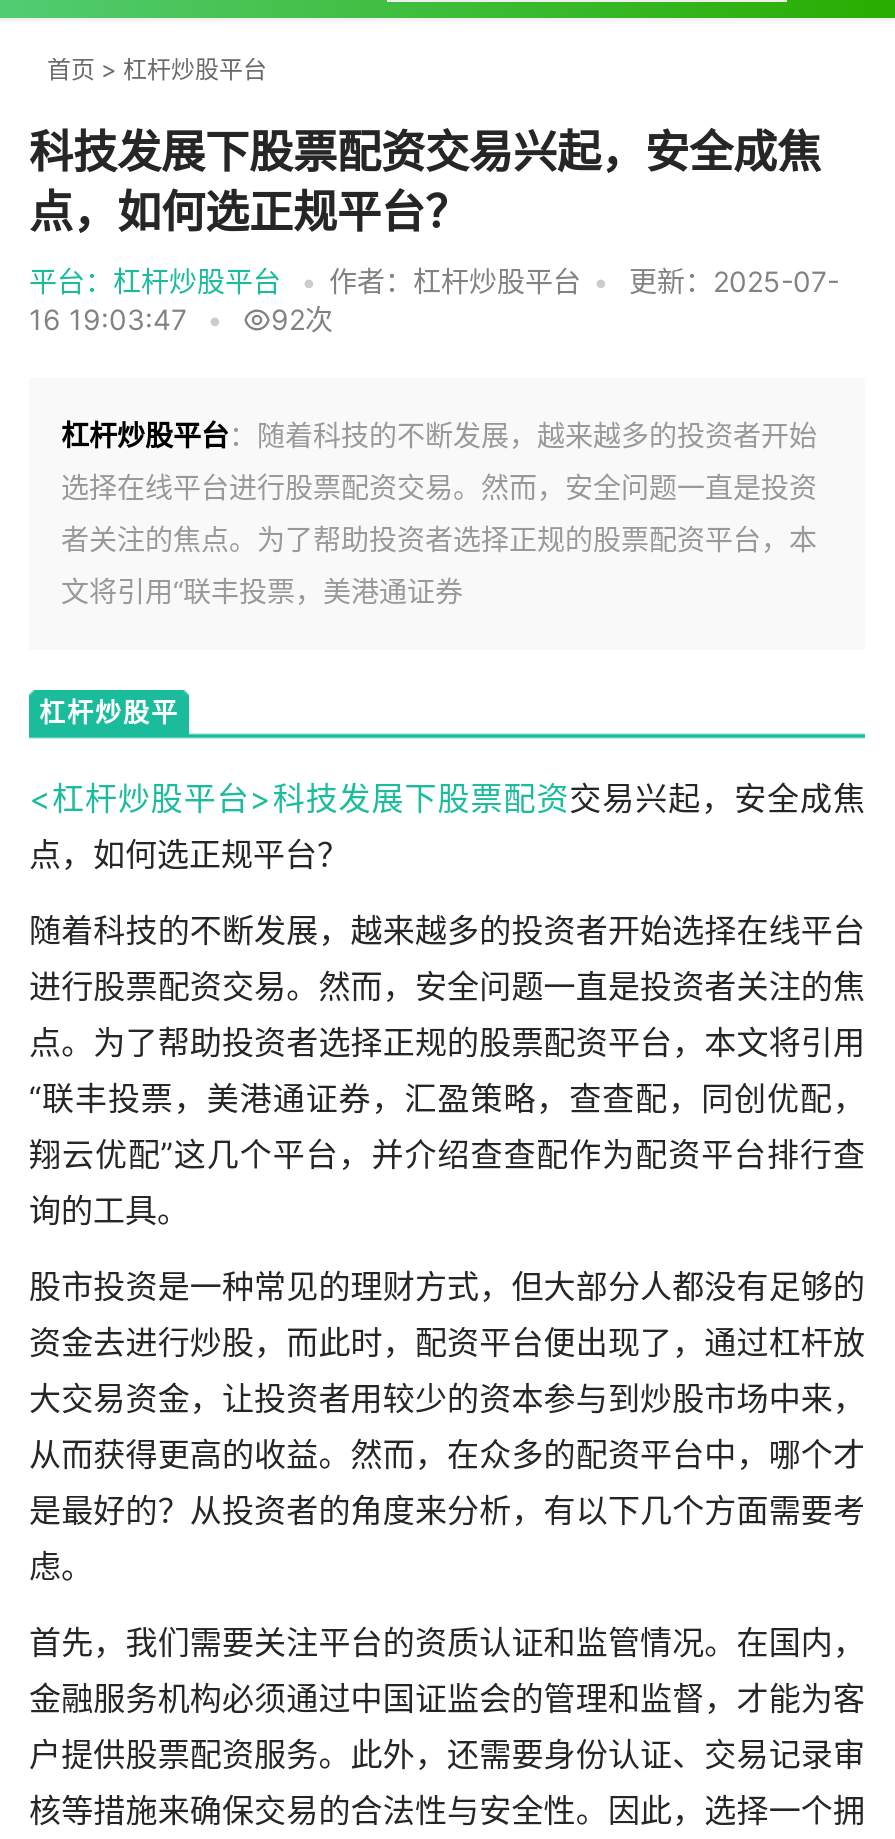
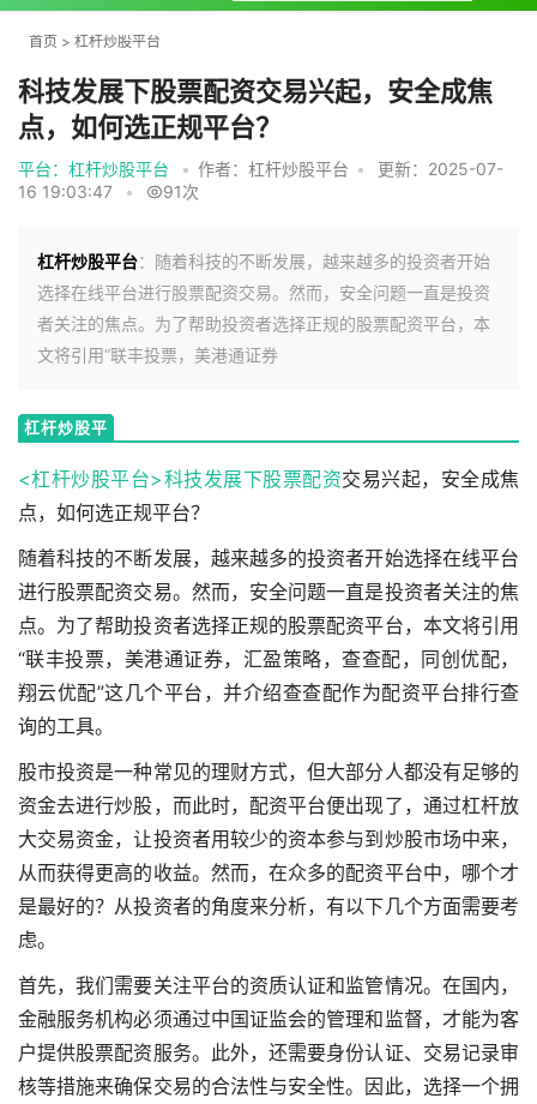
[29,302,333,336] 16 19:03:47 • 92次 -> [18,181,199,202] 16 19:03:47 • 91次

